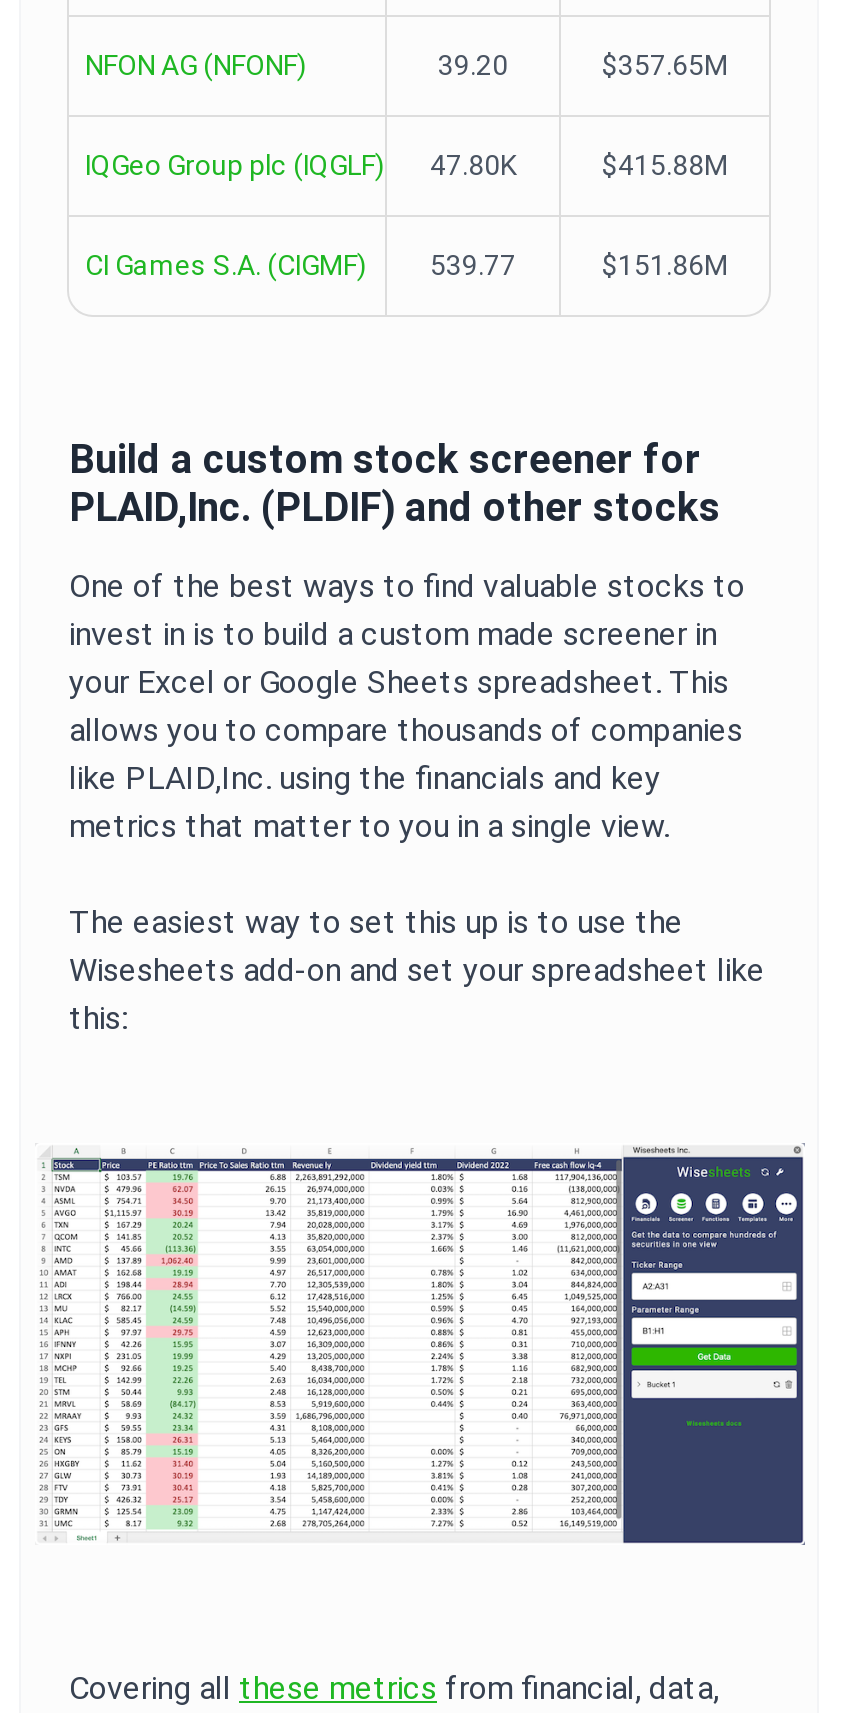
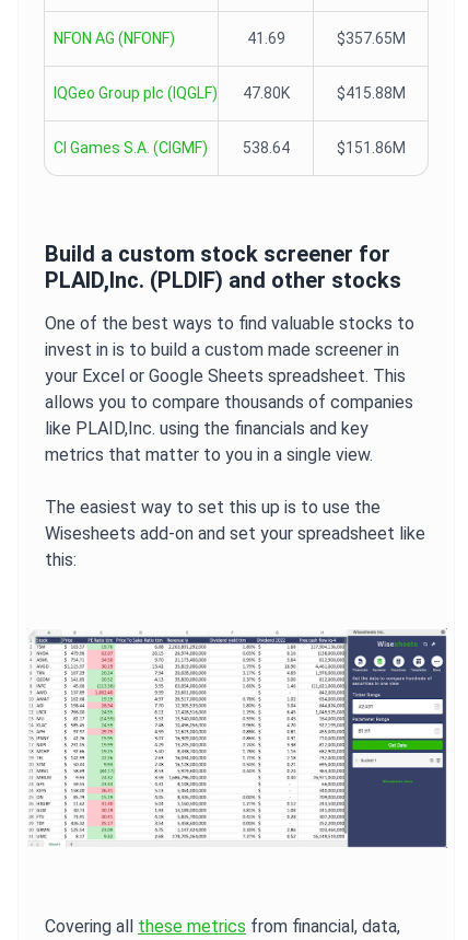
[438,49,508,81] 39.20 -> [247,30,285,47] 41.69
[85,249,516,281] CI Games S.A. (CIGMF) 539.77 -> [54,139,289,156] CI Games S.A. (CIGMF) 538.64

